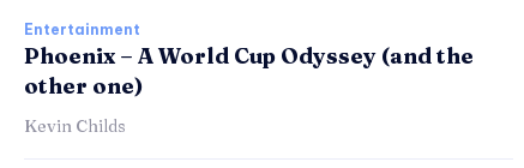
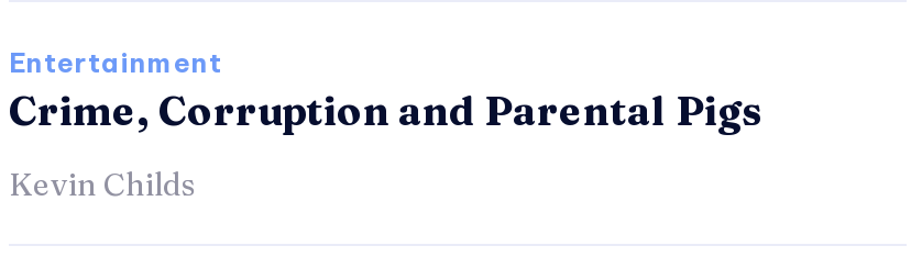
[24,42,474,99] Phoenix – A World Cup Odyssey (and the | other one) -> [9,85,764,136] Crime, Corruption and Parental Pigs

